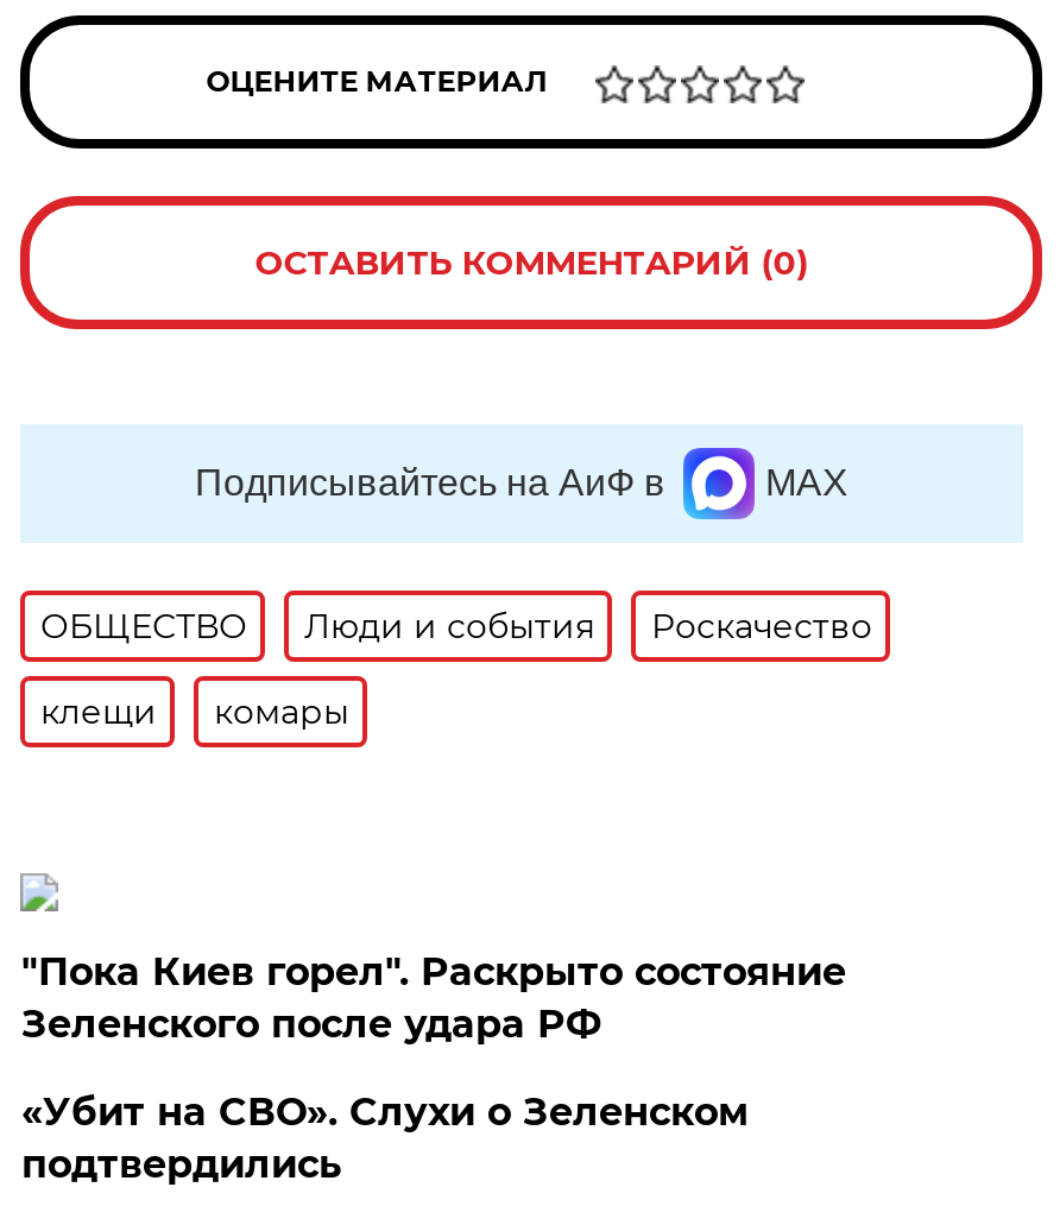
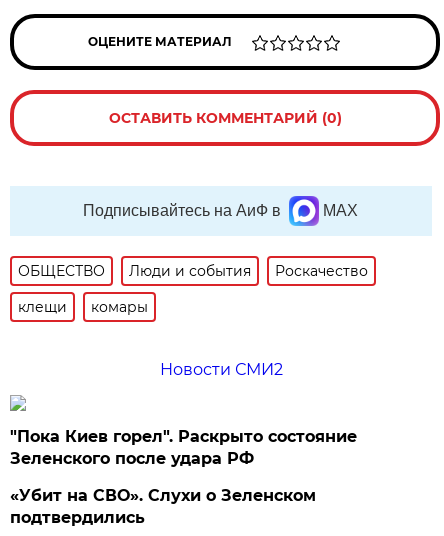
none -> [160,360,283,379] Новости СМИ2

